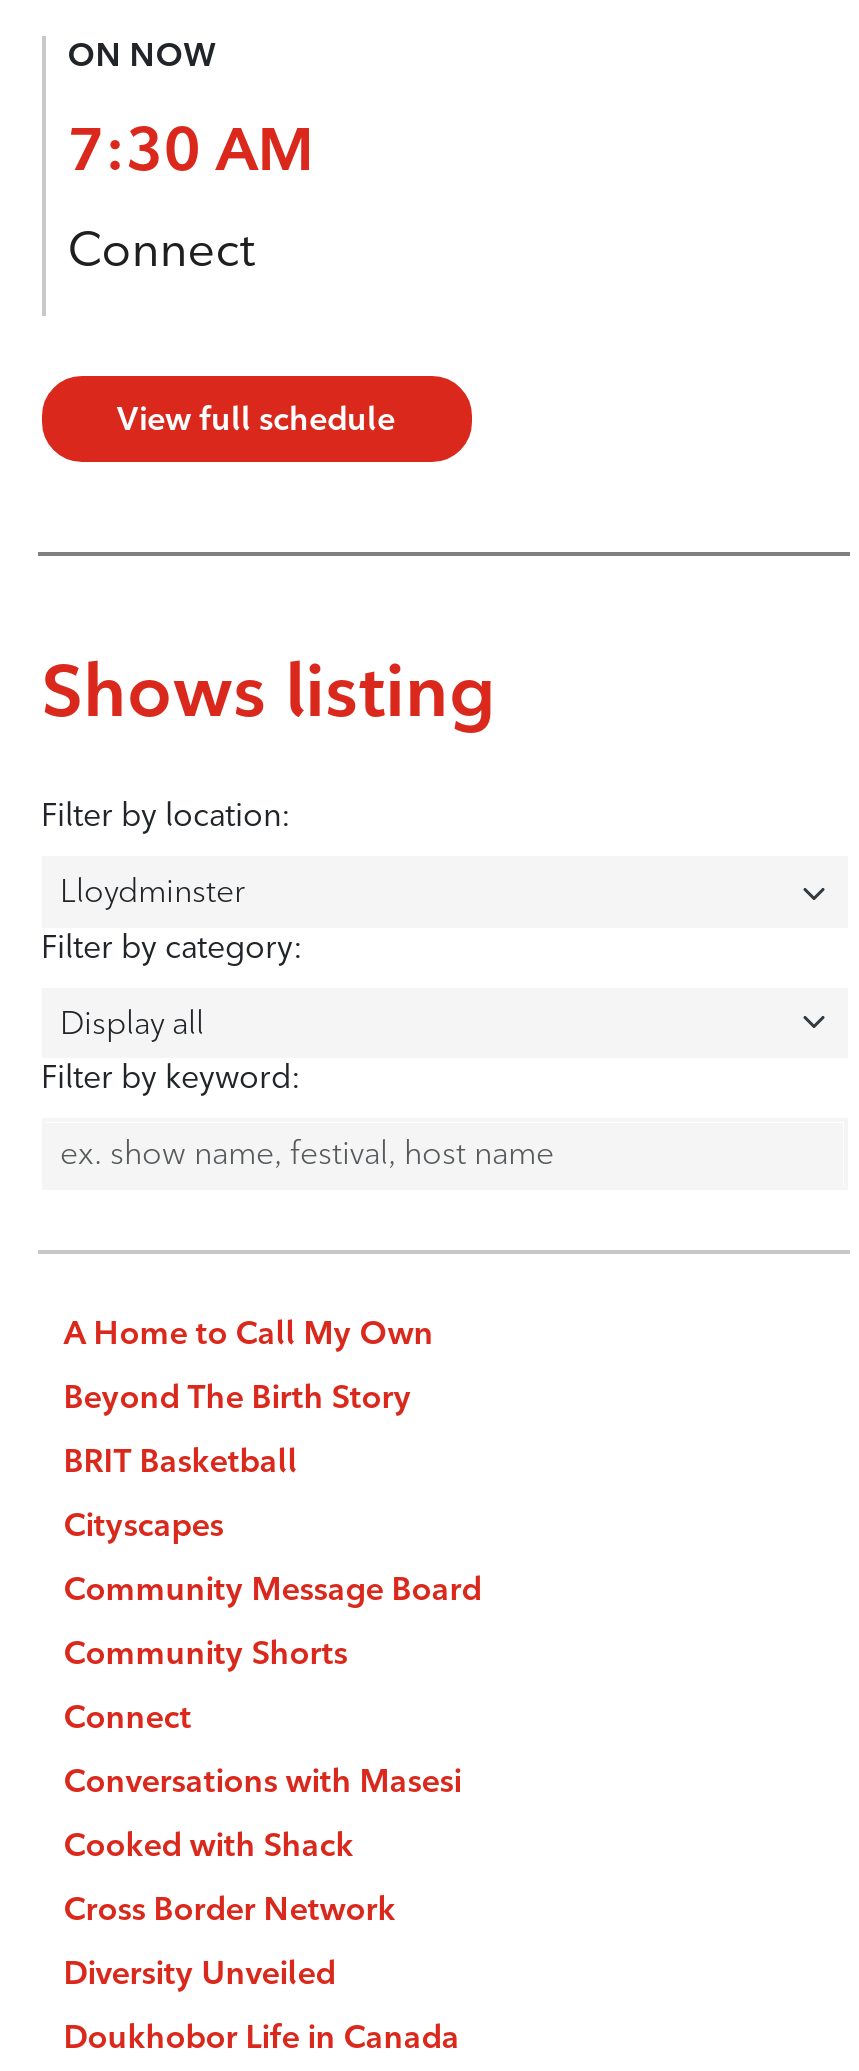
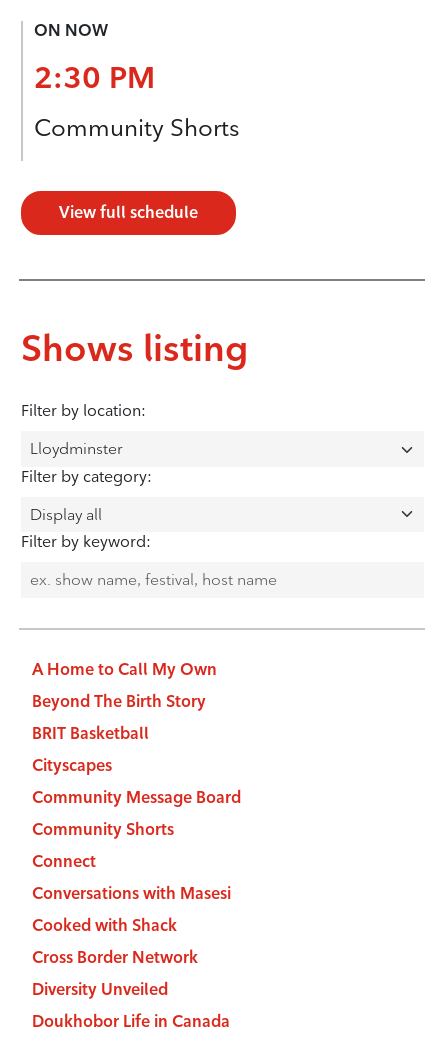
[68,112,314,186] 7:30 AM -> [34,59,155,96] 2:30 PM
[68,221,256,279] Connect -> [34,113,240,142] Community Shorts

